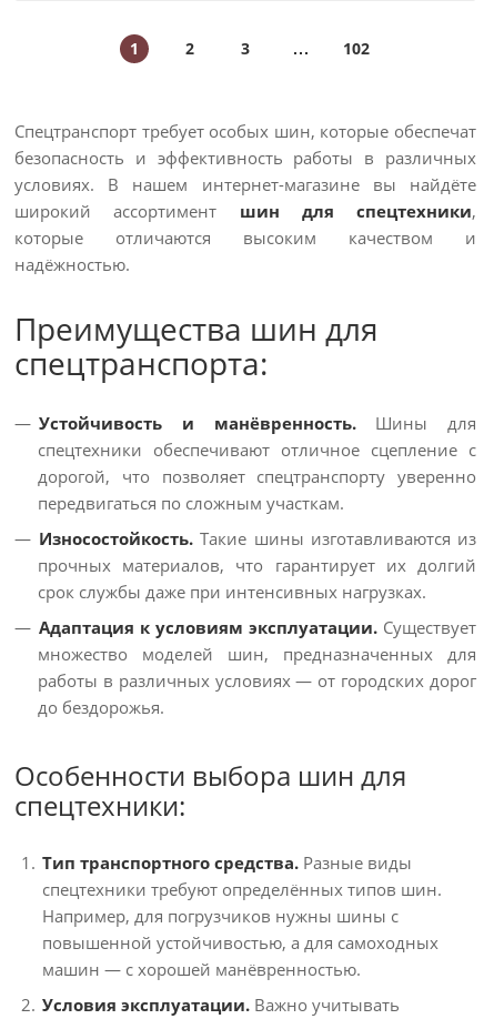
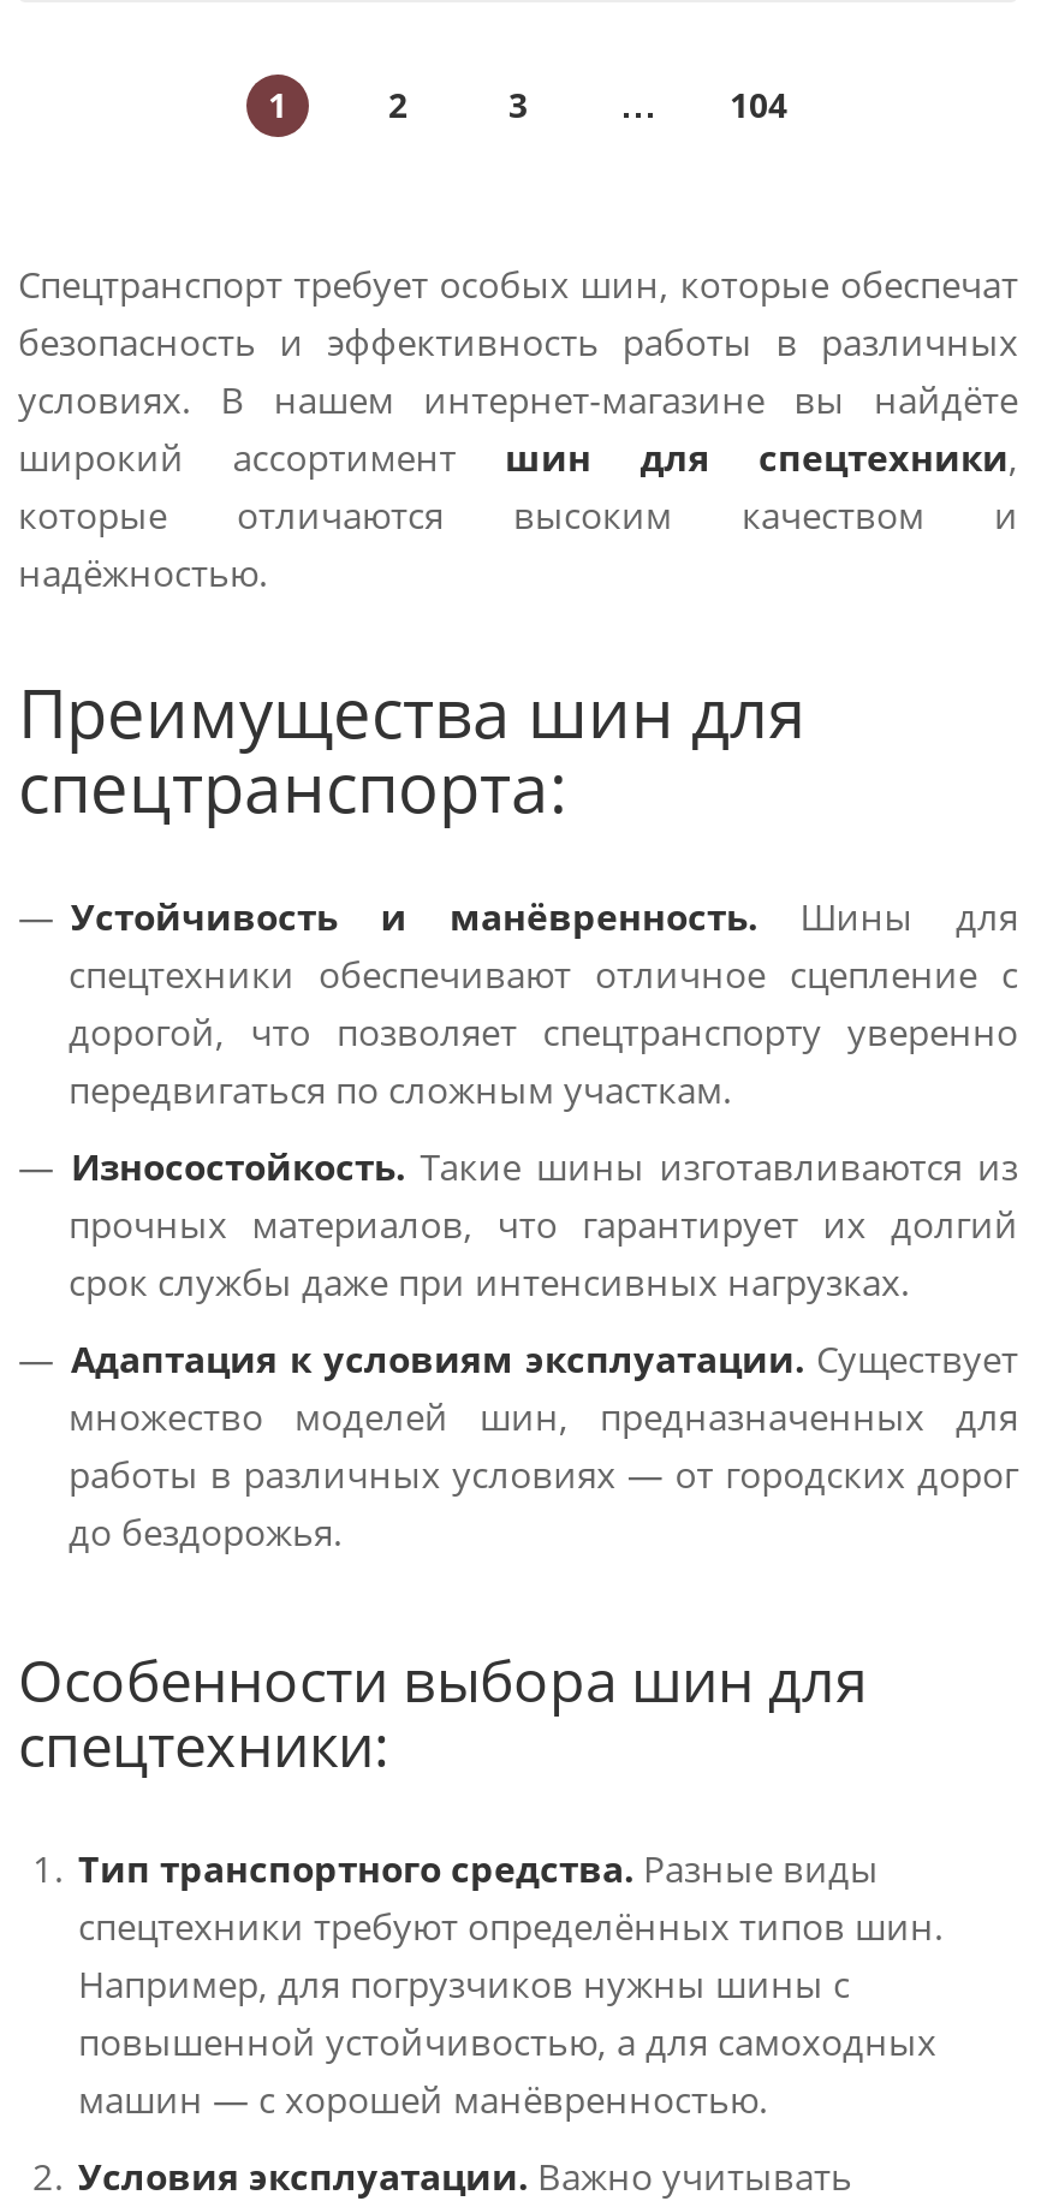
[343,38,370,59] 102 -> [730,82,787,127] 104

